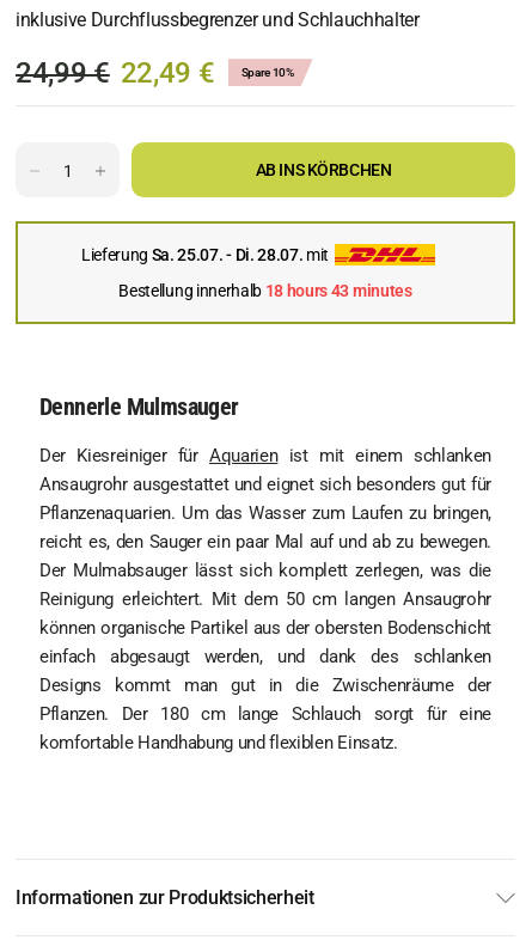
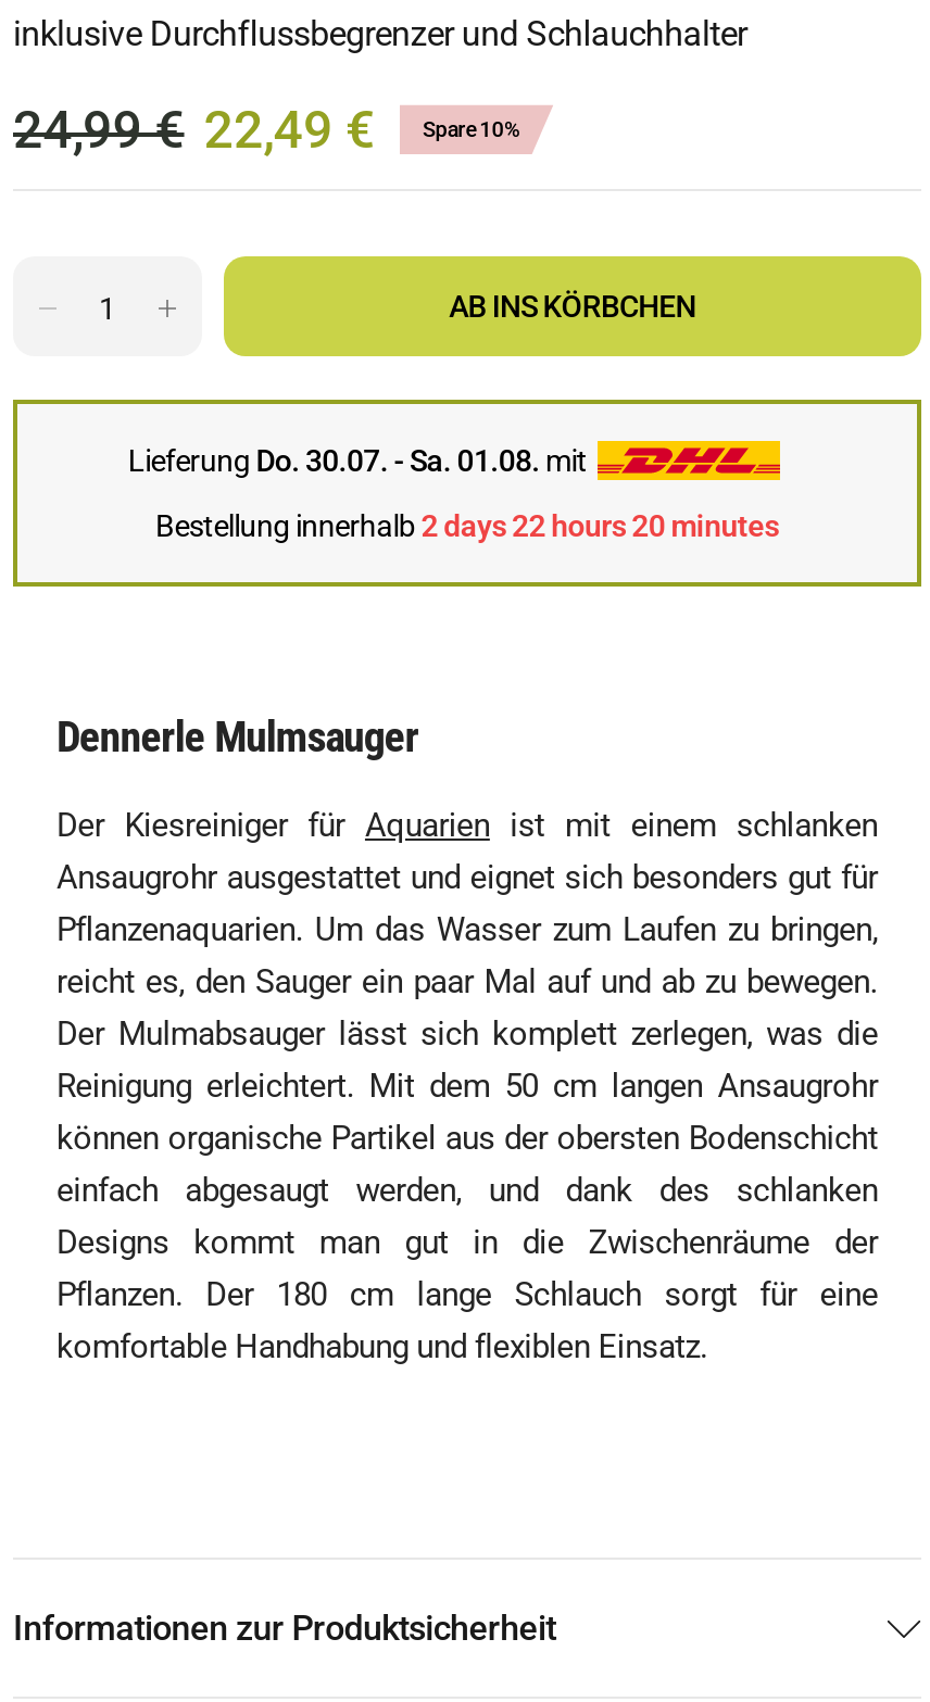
[81,245,329,264] Lieferung Sa. 25.07. - Di. 28.07. mit -> [128,443,587,477] Lieferung Do. 30.07. - Sa. 01.08. mit
[119,281,412,300] Bestellung innerhalb 18 hours 43 minutes -> [155,508,779,543] Bestellung innerhalb 2 days 22 hours 20 minutes

